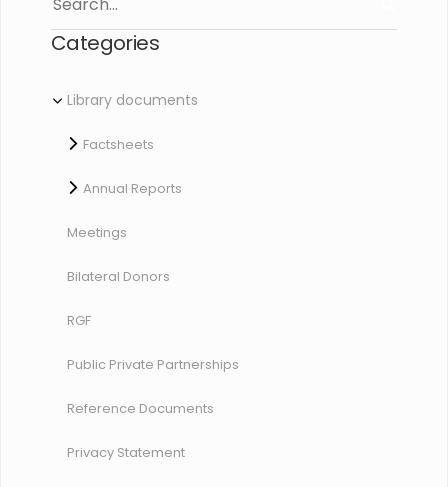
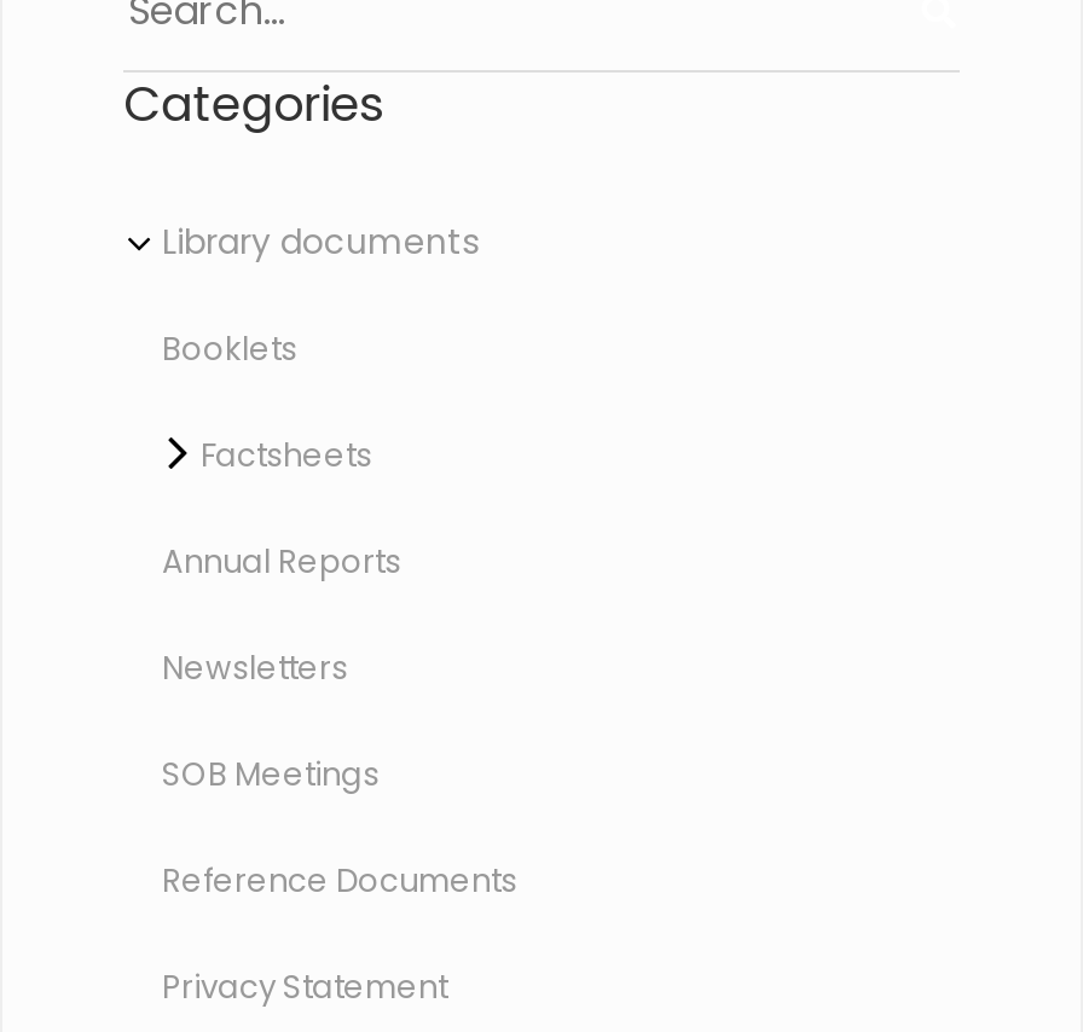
none -> [162,326,297,372] Booklets
moved [83,135,182,198] -> [162,433,401,585]: Factsheets | Annual Reports
[67,223,239,374] Meetings | Bilateral Donors | RGF | Public Private Partnerships -> [162,645,380,798] Newsletters | SOB Meetings

